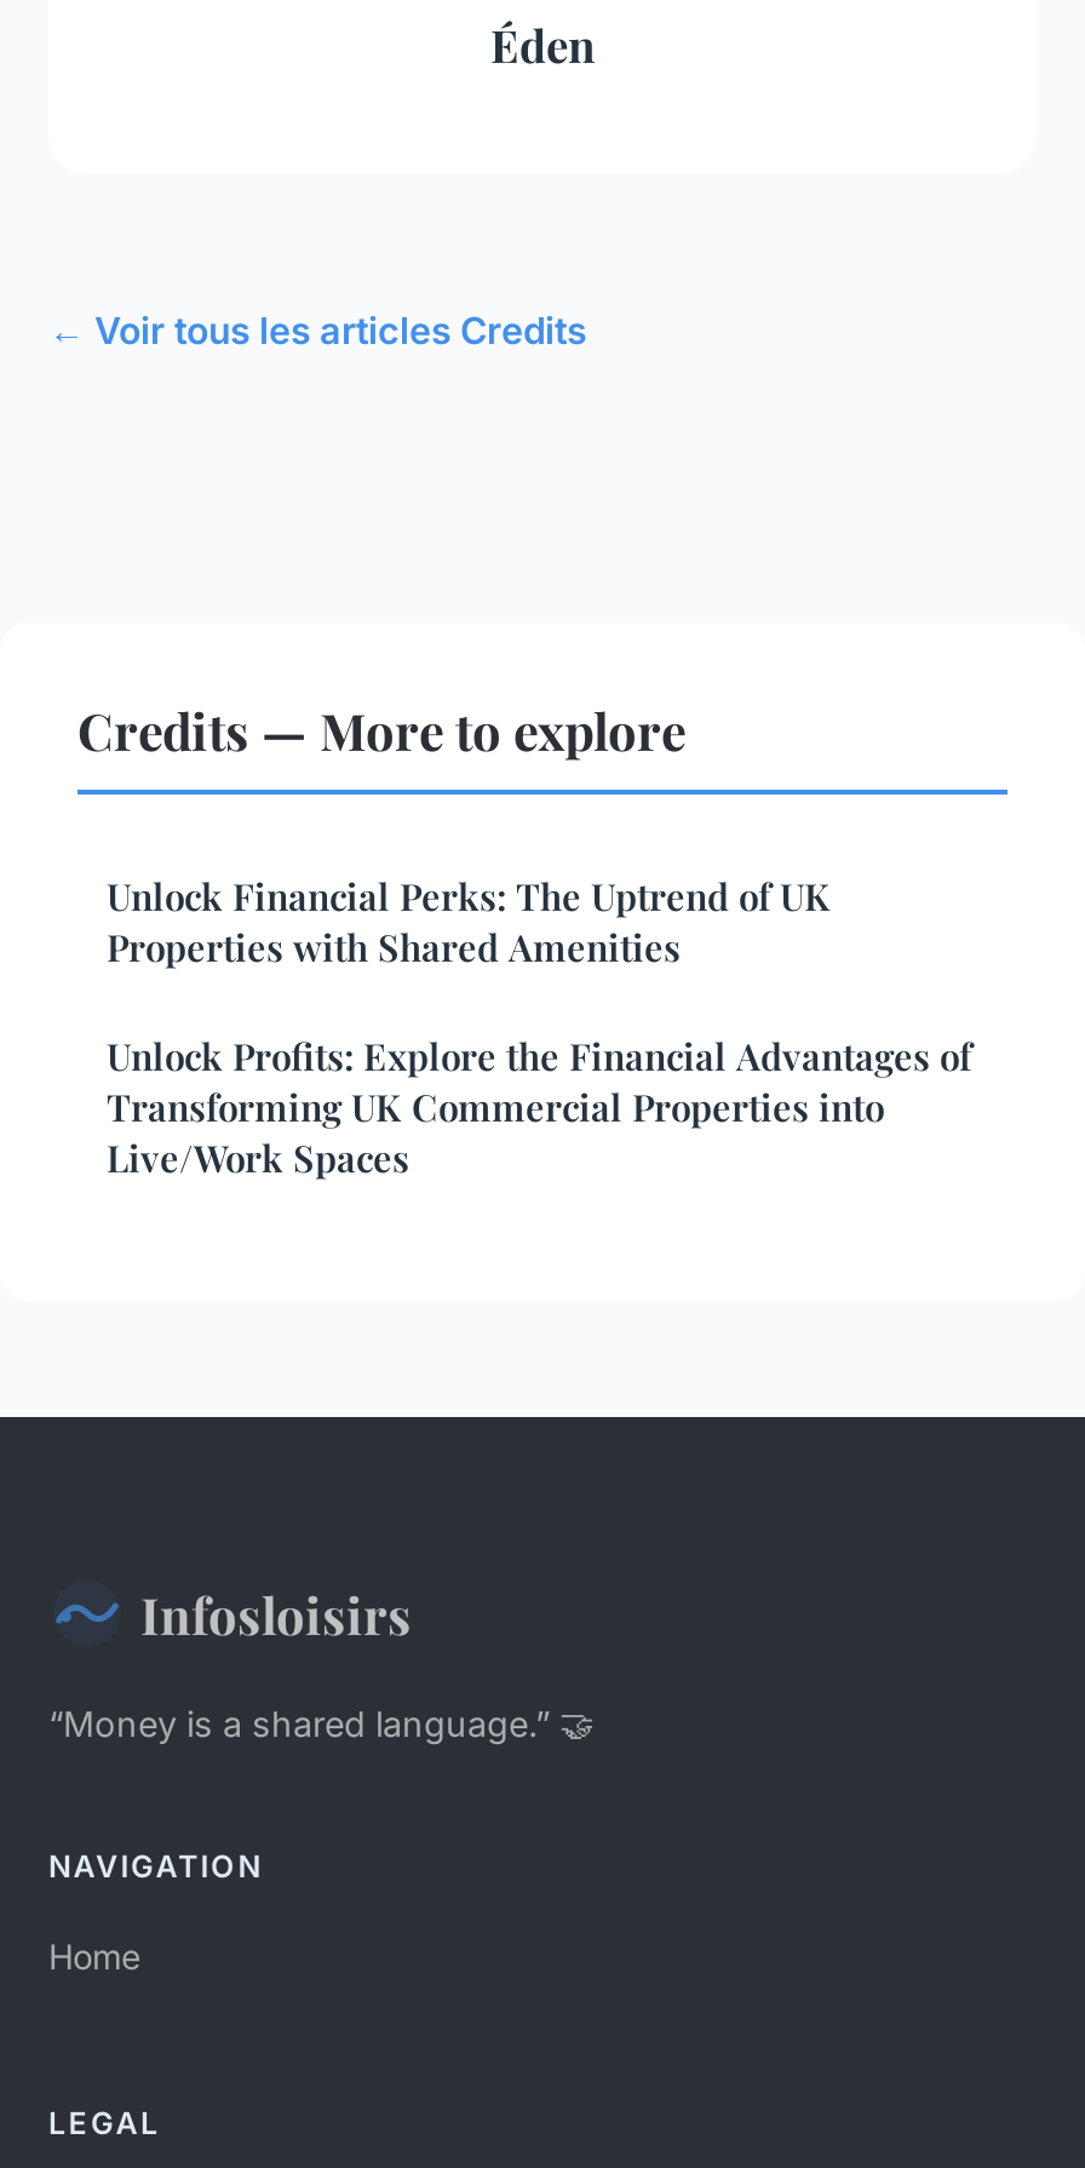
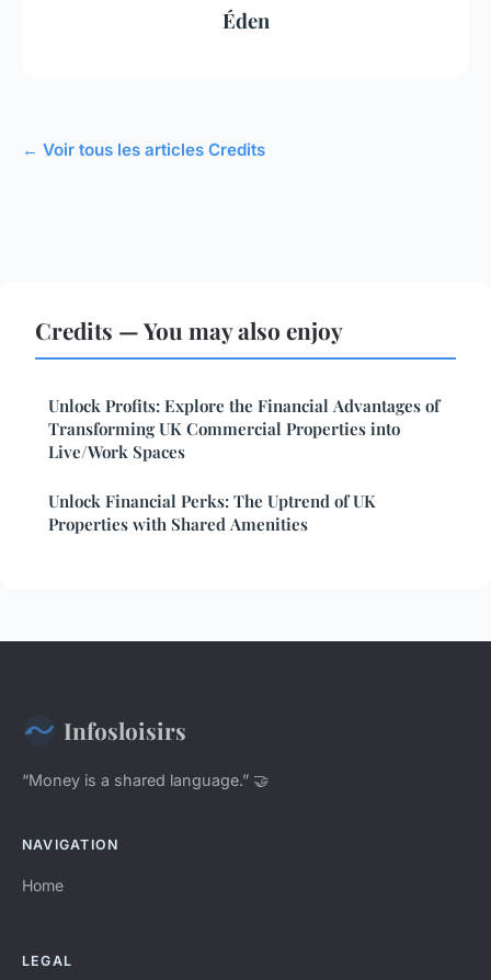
[77,695,685,763] Credits — More to explore -> [35,314,343,345] Credits — You may also enjoy
moved [107,872,831,971] -> [48,490,376,535]: Unlock Financial Perks: The Uptrend of UK | Properties with Shared Amenities
moved [107,1032,971,1182] -> [48,395,439,462]: Unlock Profits: Explore the Financial Advantages of | Transforming UK Commercial Properties into | Live/Work Spaces

